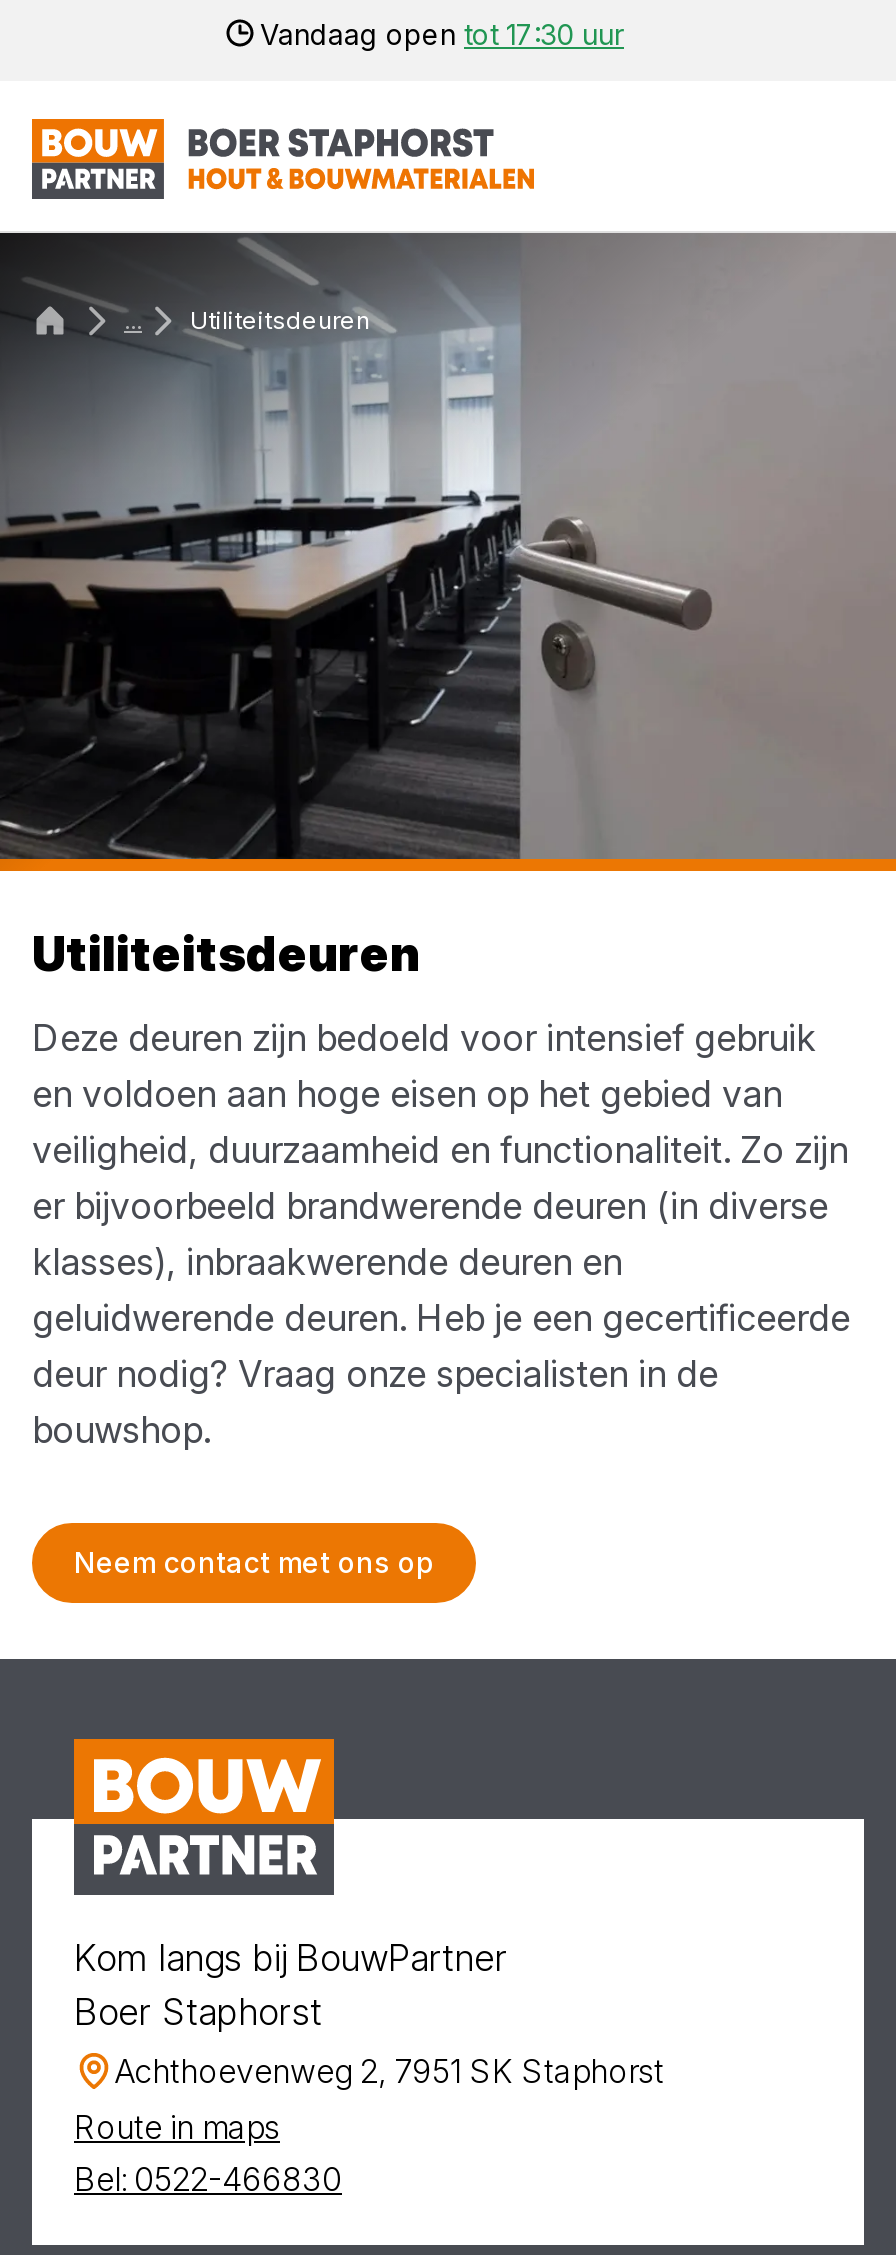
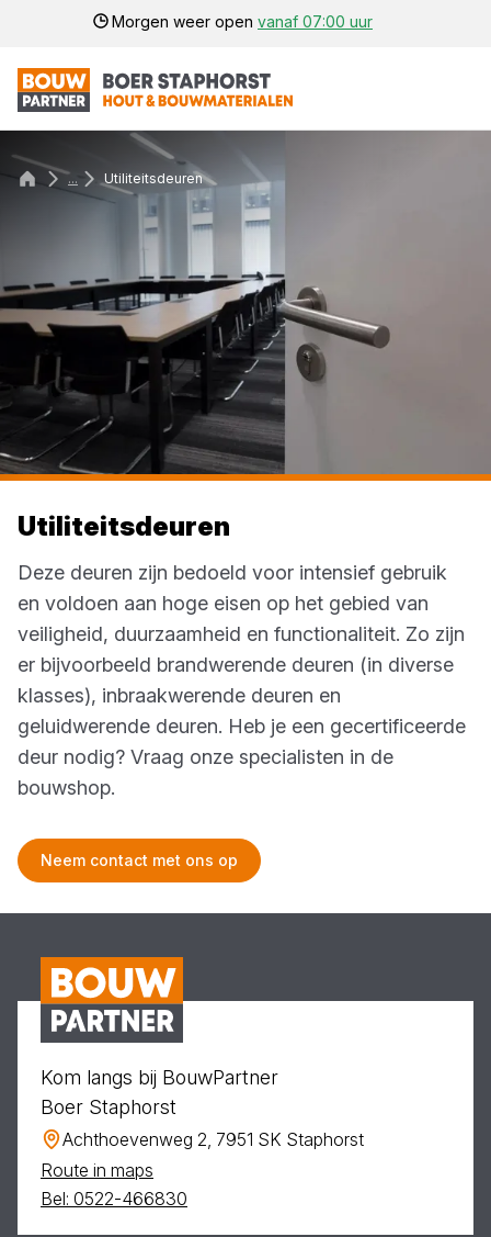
[260,16,624,50] Vandaag open tot 17:30 uur -> [112,12,373,30] Morgen weer open vanaf 07:00 uur

